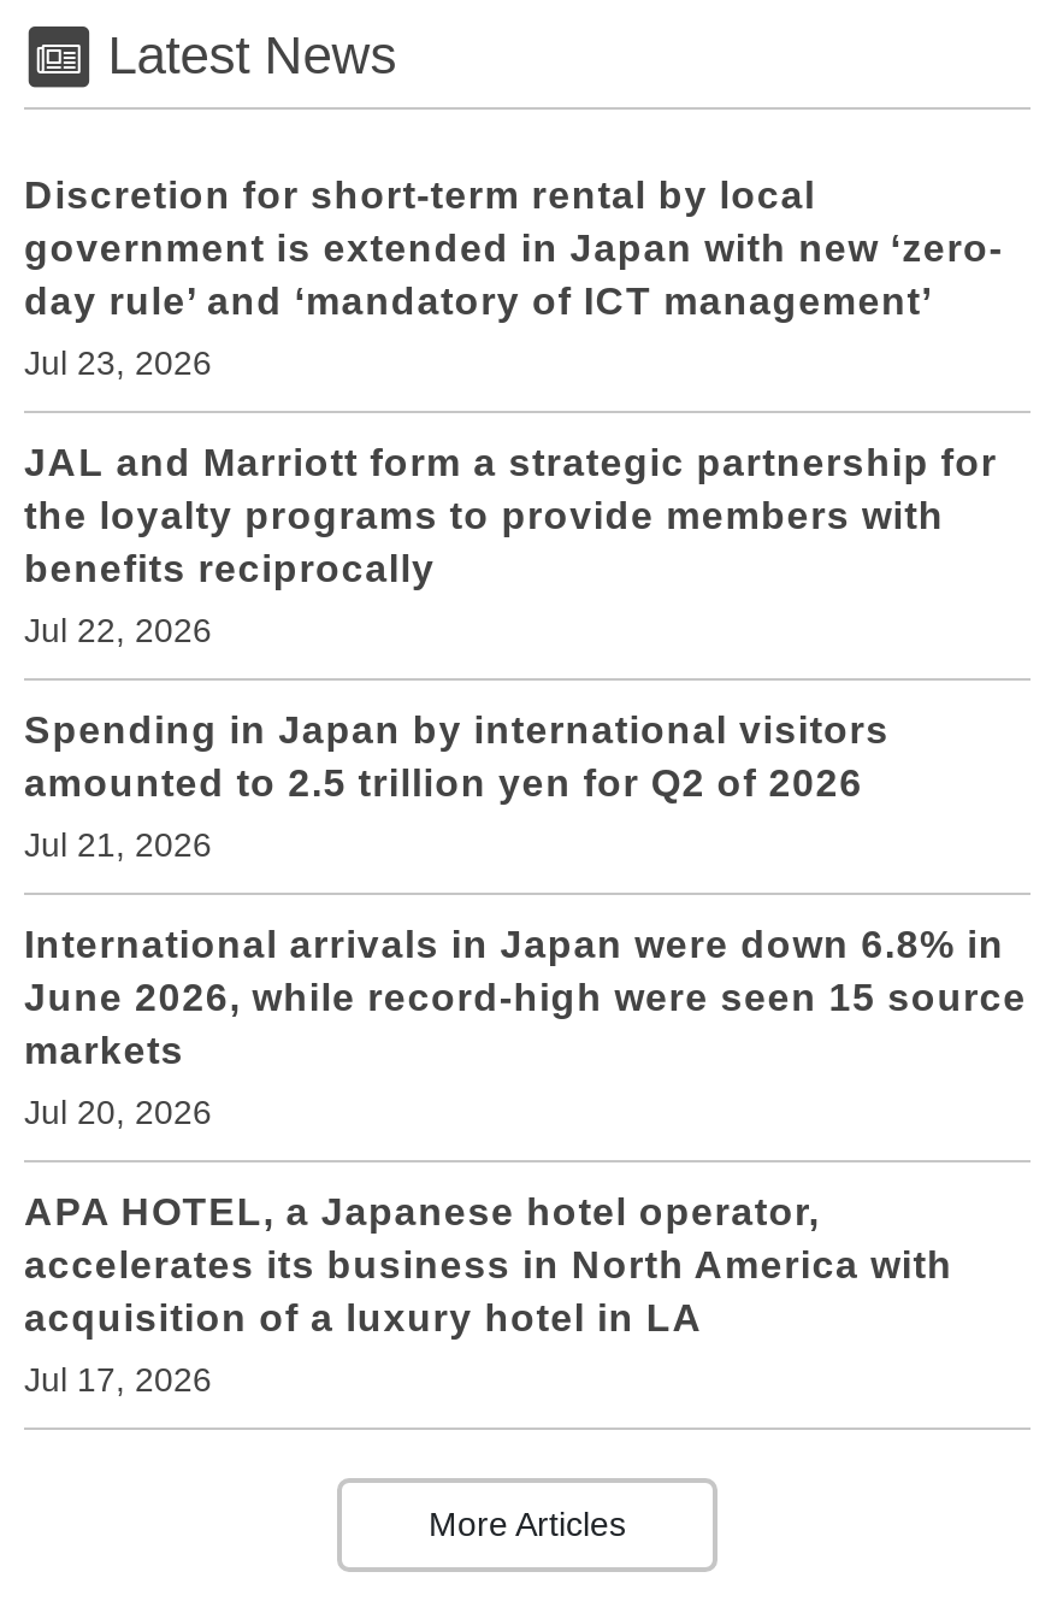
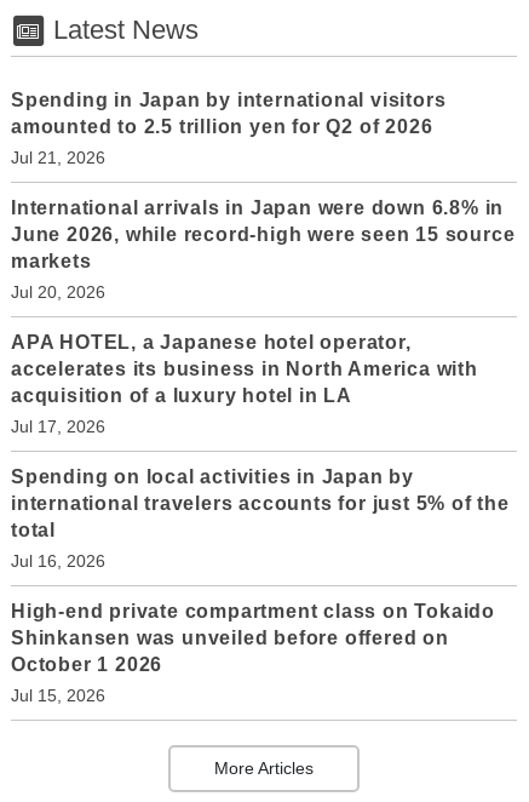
[24,175,1003,650] Discretion for short-term rental by local | government is extended in Japan with new ‘zero- | day rule’ and ‘mandatory of ICT management’ | Jul 23, 2026 | JAL and Marriott form a strategic partnership for | the loyalty programs to provide members with | benefits reciprocally | Jul 22, 2026 -> none
moved [24,710,1027,1399] -> [11,90,515,436]: Spending in Japan by international visitors | amounted to 2.5 trillion yen for Q2 of 2026 | Jul 21, 2026 | ... | acquisition of a luxury hotel in LA | Jul 17, 2026
none -> [11,467,509,705] Spending on local activities in Japan by | international travelers accounts for just 5% of the | total | Jul 16, 2026 | High-end private compartment class on Tokaido | Shinkansen was unveiled before offered on | October 1 2026 | Jul 15, 2026

